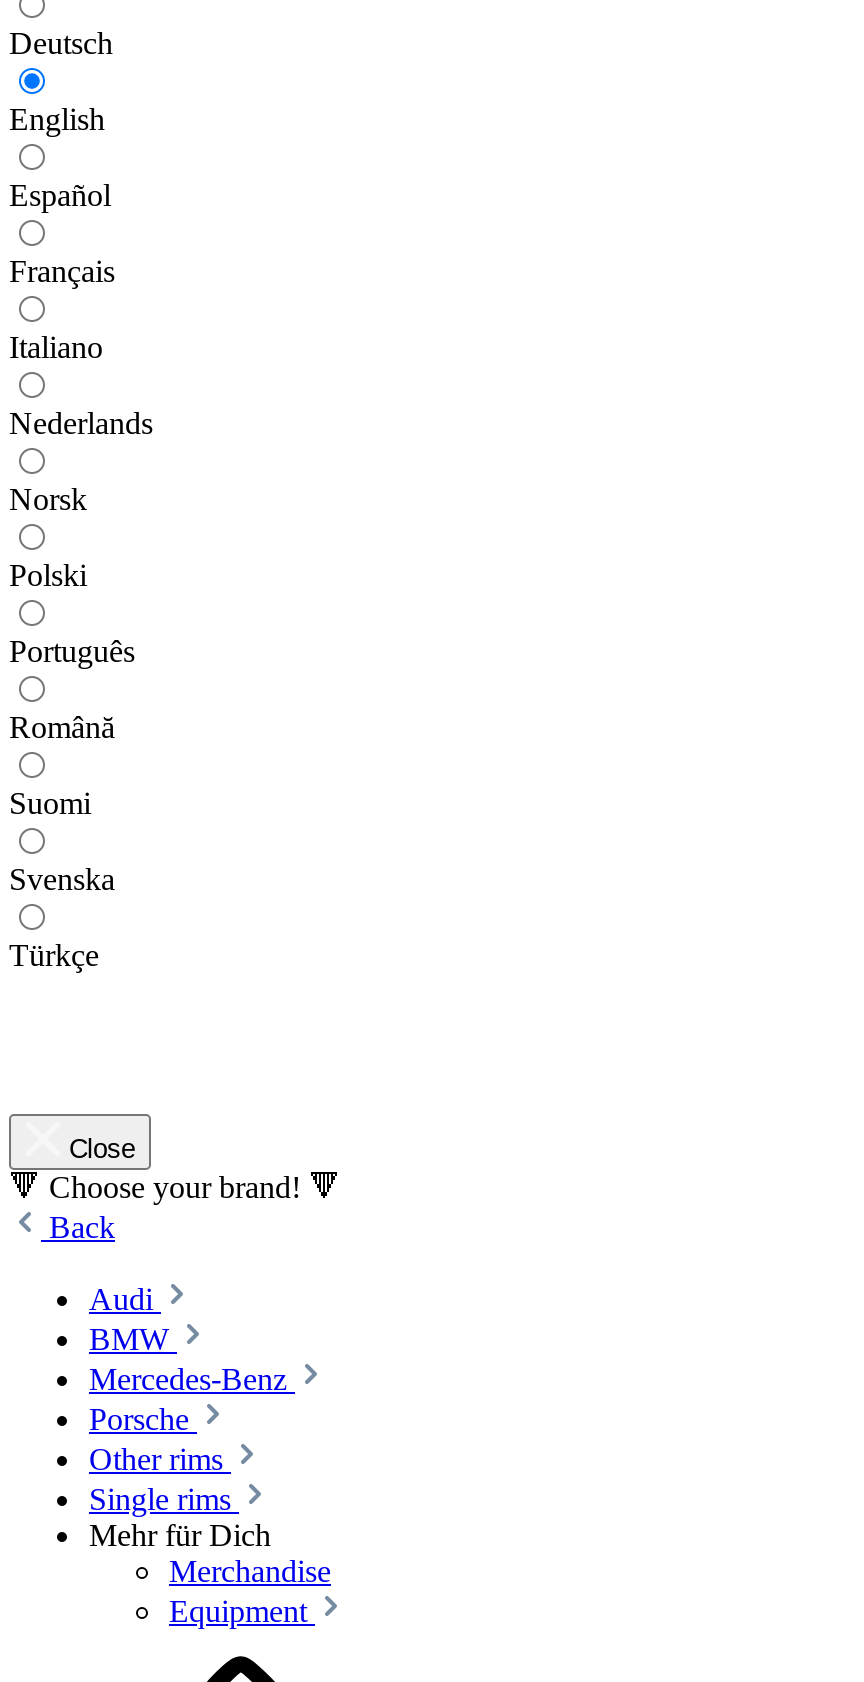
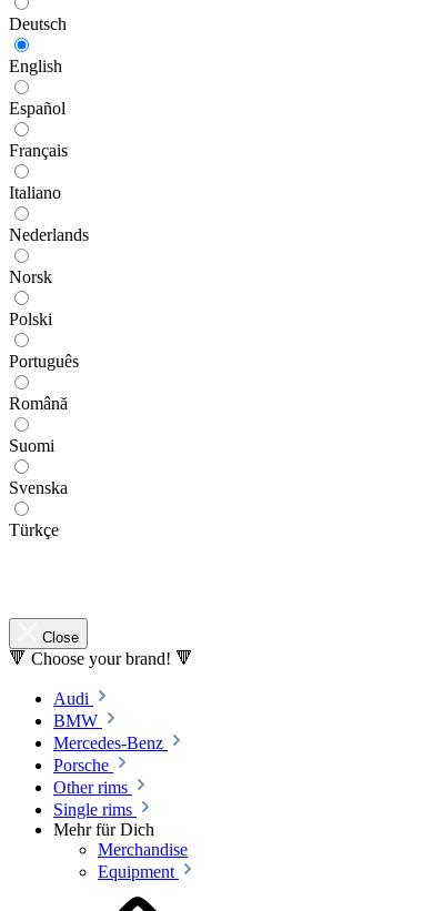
[49,1210,115,1244] Back -> none

